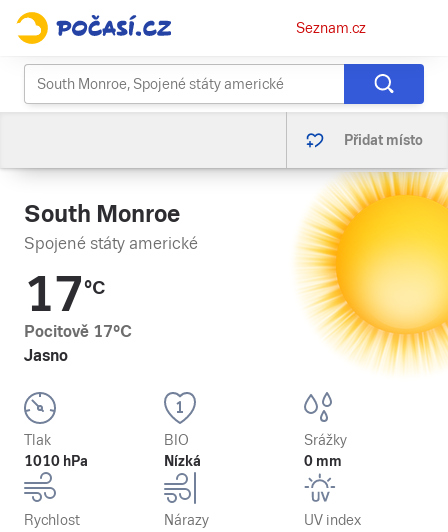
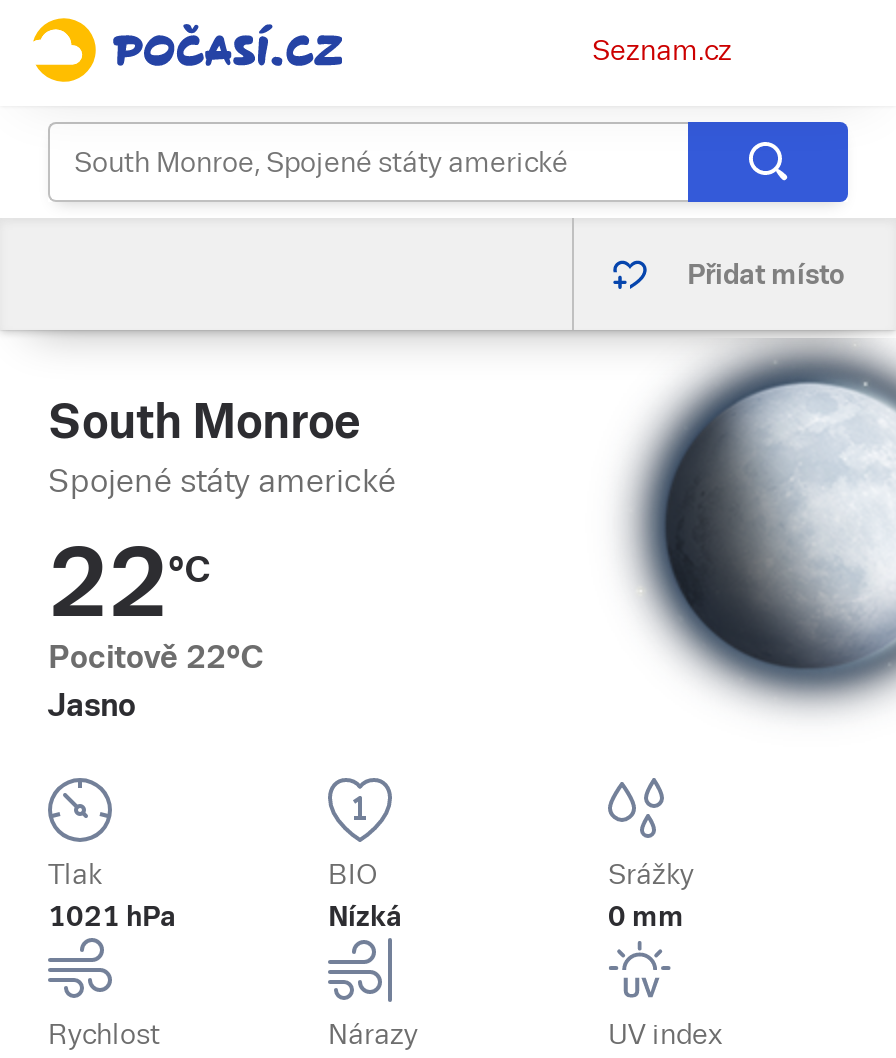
[297,172,445,371] [image] -> [596,340,890,732] [image]
[24,267,105,322] 17°C -> [48,528,210,638] 22°C
[24,322,132,341] Pocitově 17°C -> [48,638,264,676] Pocitově 22°C
[24,453,88,469] 1010 hPa -> [48,900,176,932] 1021 hPa

